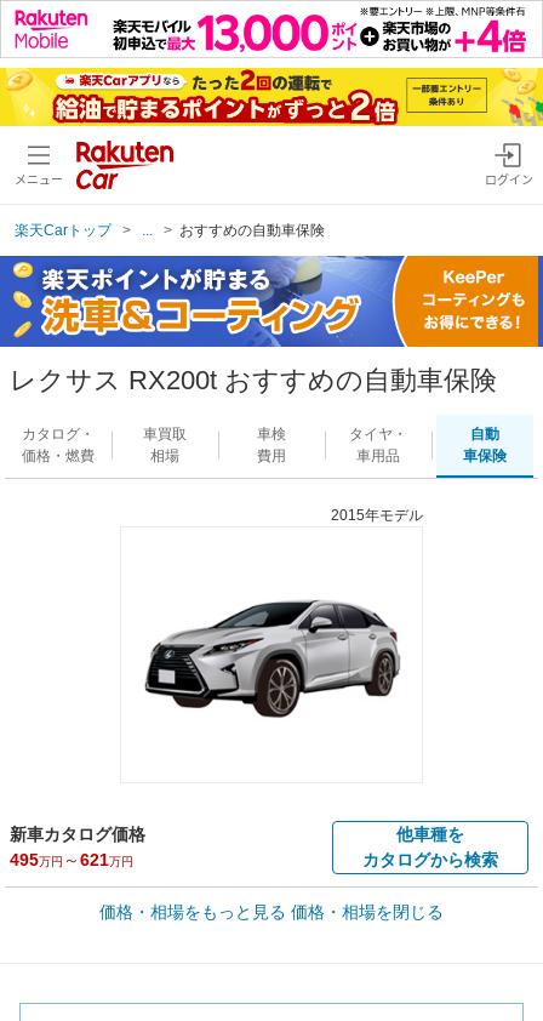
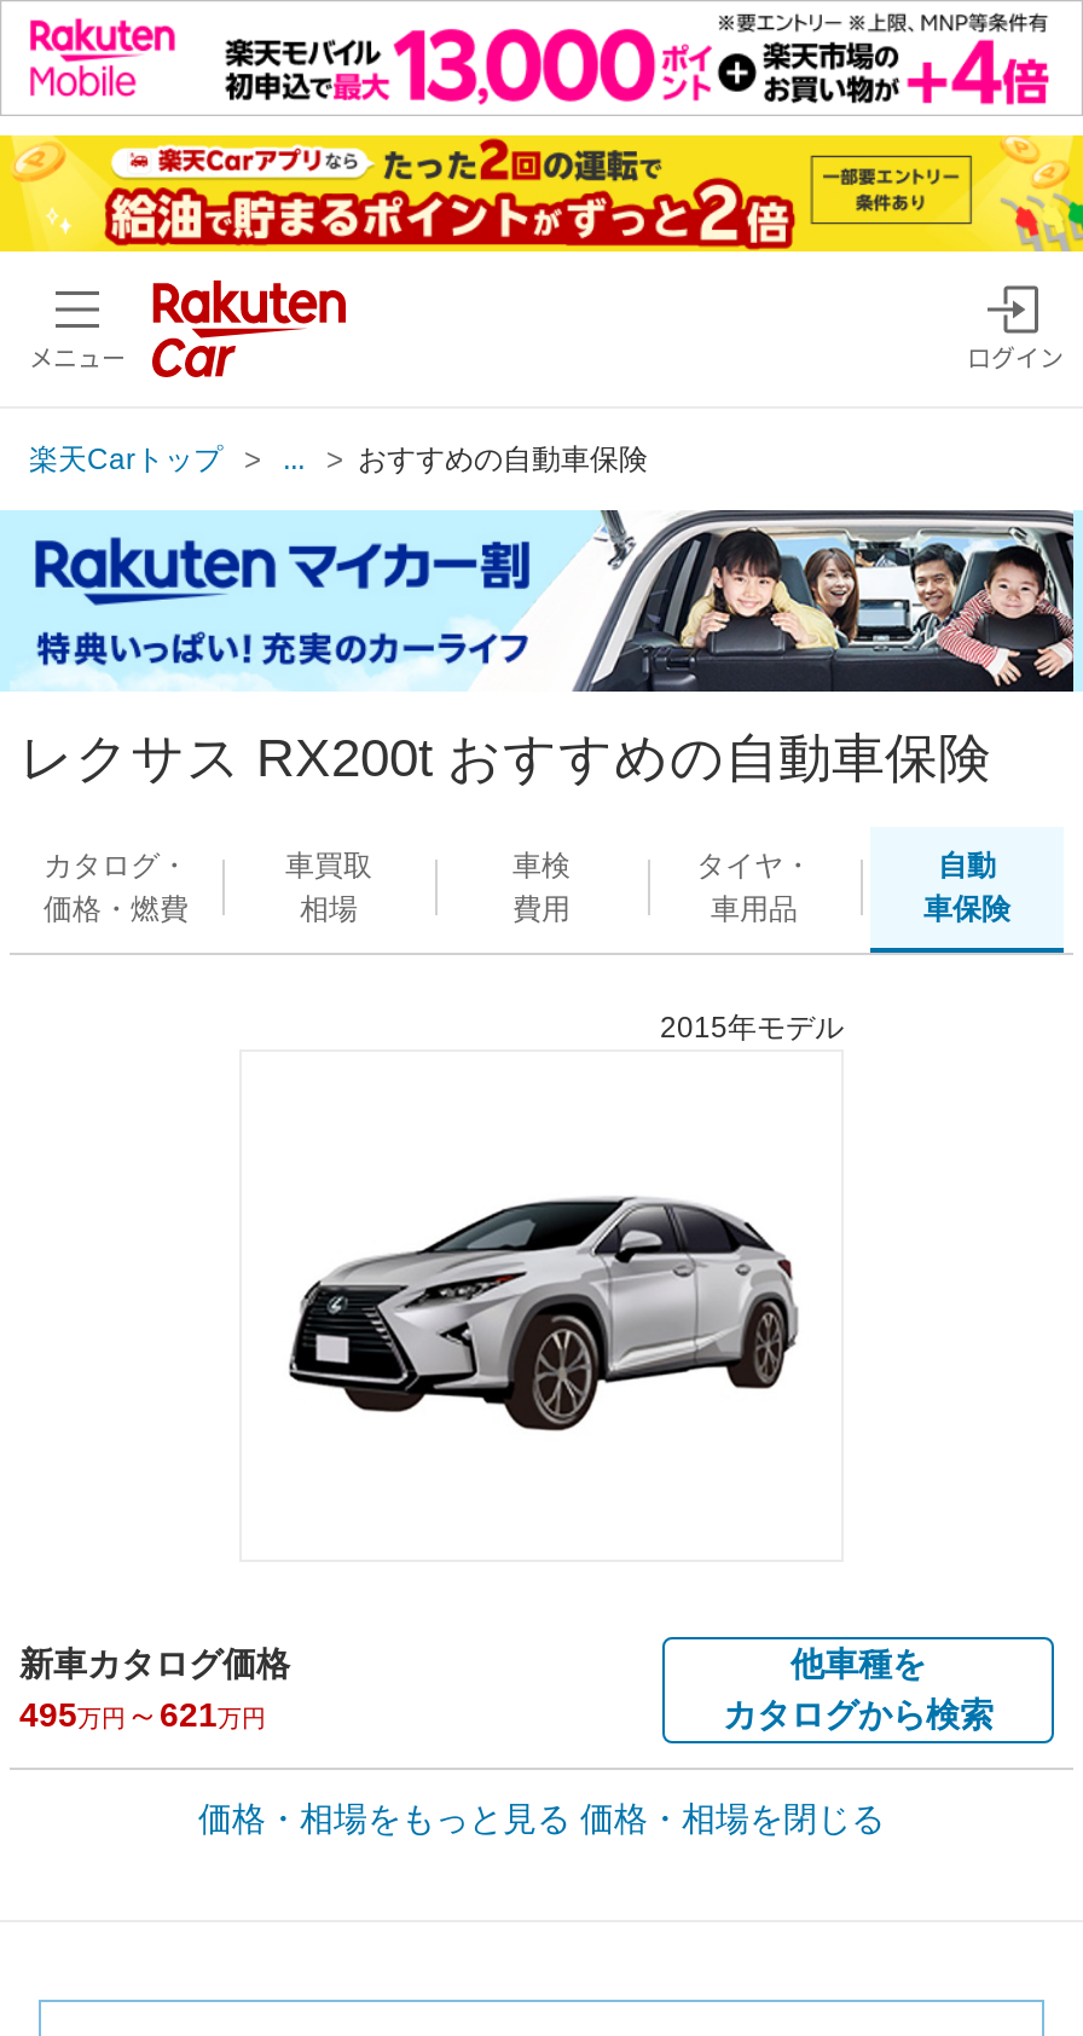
[4,255,539,348] [image] -> [7,508,1076,694] [image]

